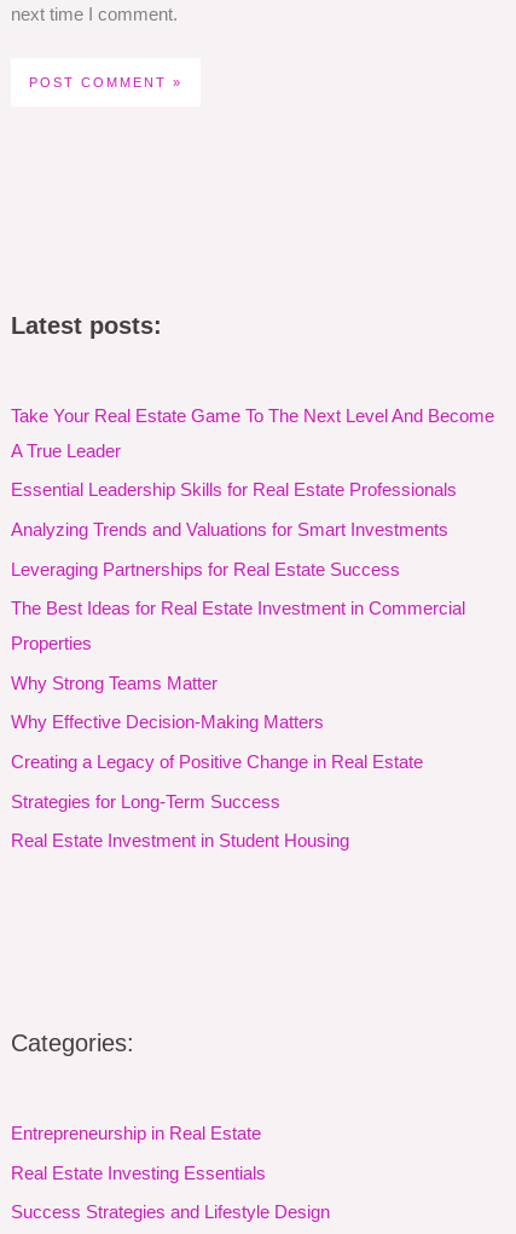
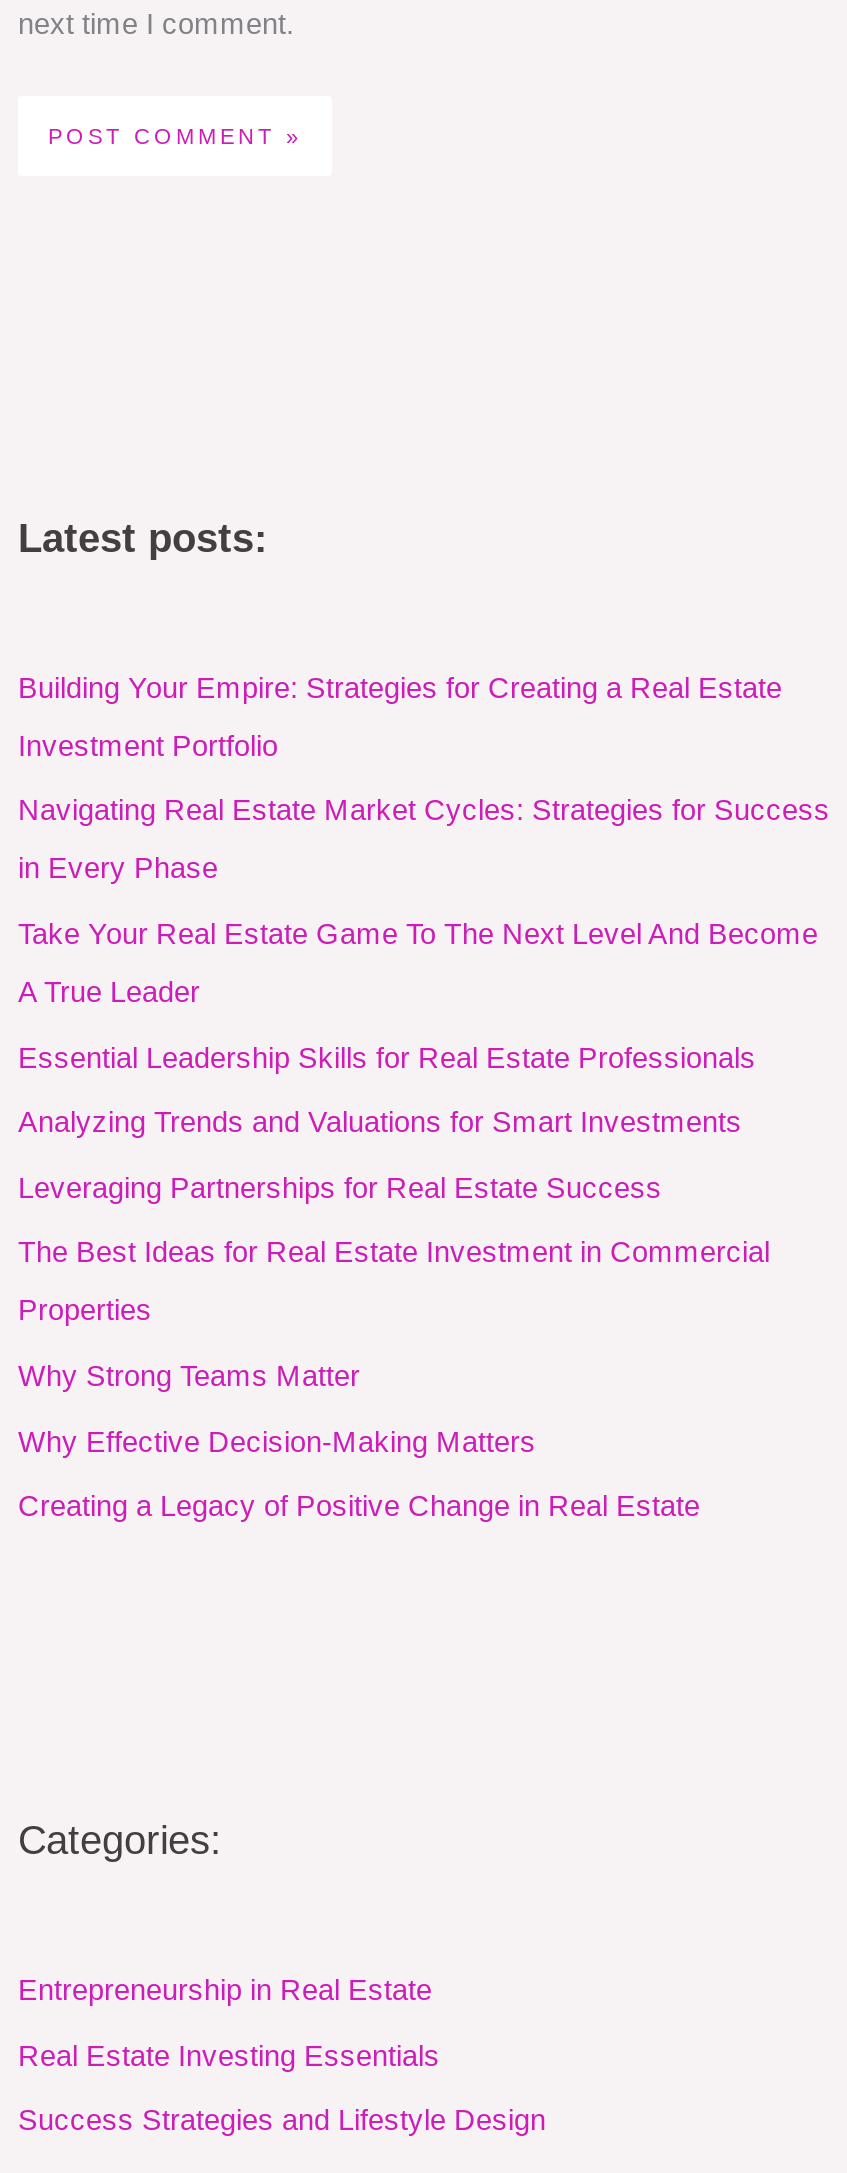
none -> [18,671,830,885] Building Your Empire: Strategies for Creating a Real Estate | Investment Portfolio | Navigating Real Estate Market Cycles: Strategies for Success | in Every Phase
moved [11,406,494,772] -> [18,918,818,1523]: Take Your Real Estate Game To The Next Level And Become | A True Leader | Essential Leadership Skills for Real Estate Professionals | ... | Why Effective Decision-Making Matters | Creating a Legacy of Positive Change in Real Estate
[11,792,349,851] Strategies for Long-Term Success | Real Estate Investment in Student Housing -> none

